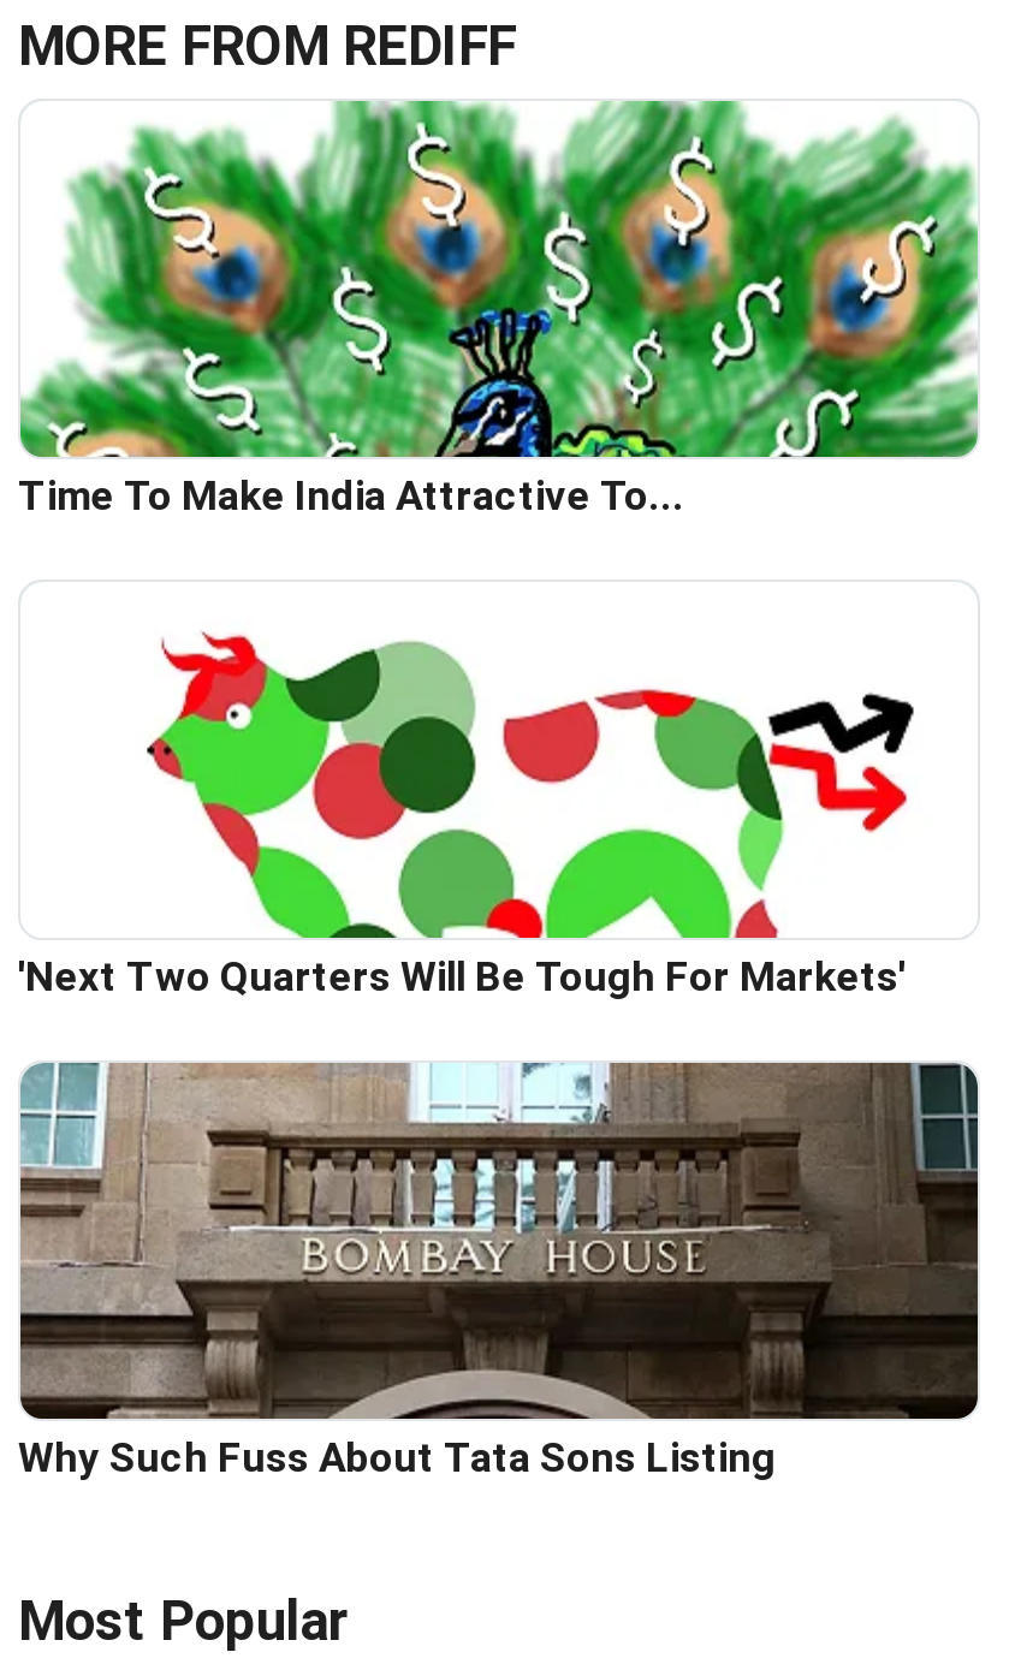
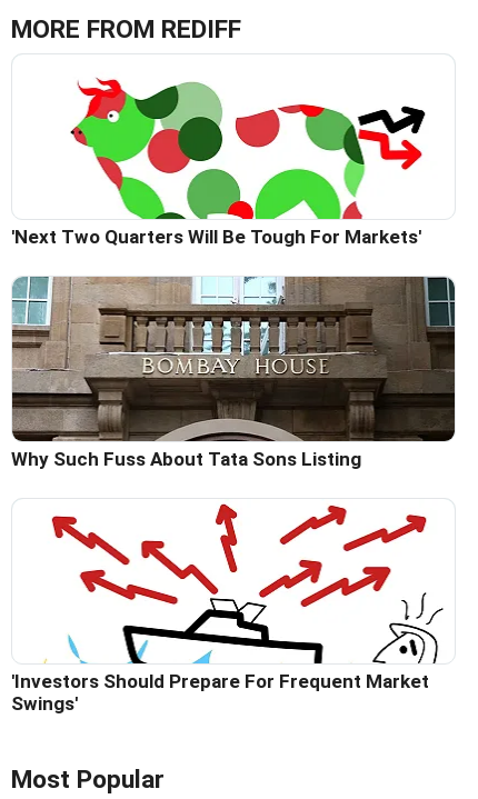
[18,99,980,519] [image] | Time To Make India Attractive To... -> none
moved [18,623,906,1481] -> [11,73,421,470]: [image] | 'Next Two Quarters Will Be Tough For Markets' | Why Such Fuss About Tata Sons Listing
none -> [11,503,444,714] [image] | 'Investors Should Prepare For Frequent Market | Swings'

